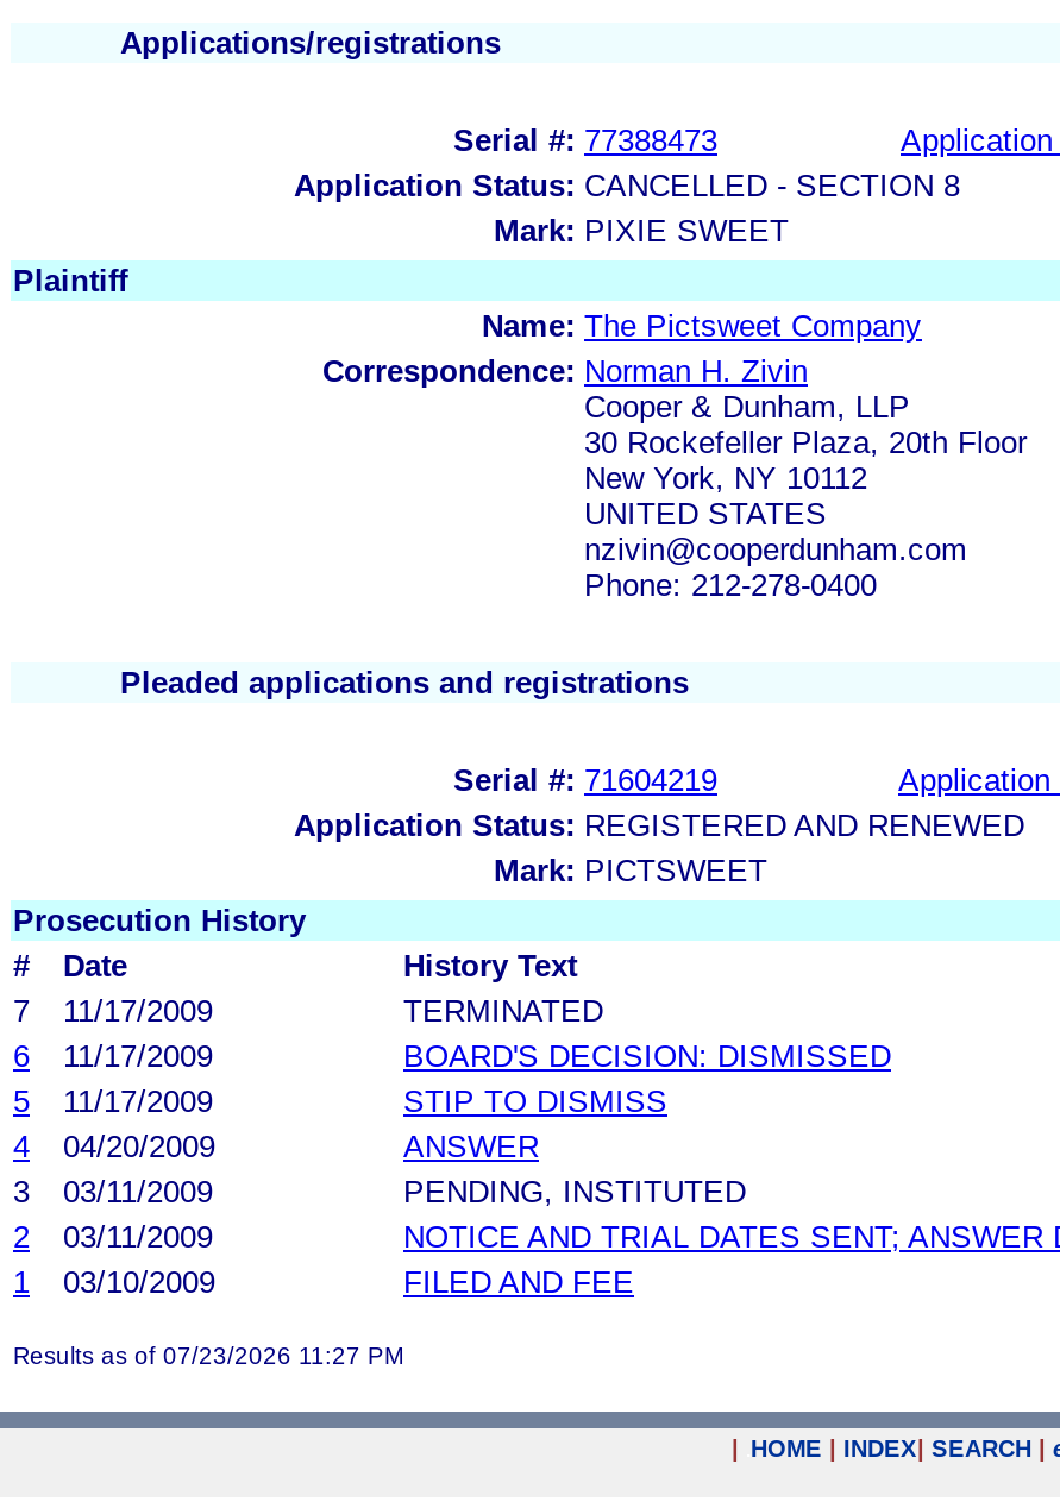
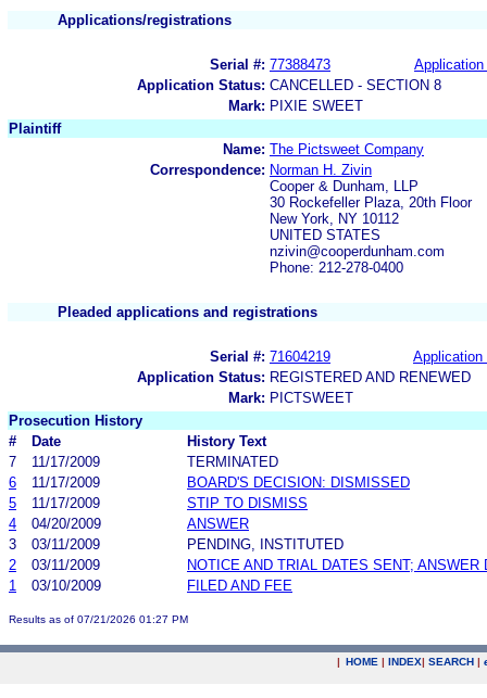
[13,1342,403,1369] Results as of 07/23/2026 11:27 PM -> [9,613,188,625] Results as of 07/21/2026 01:27 PM

